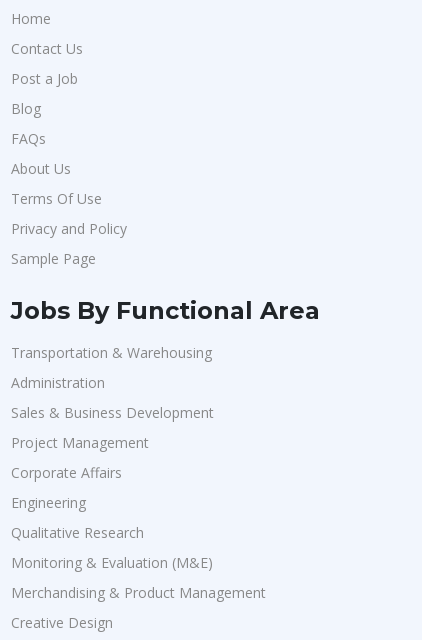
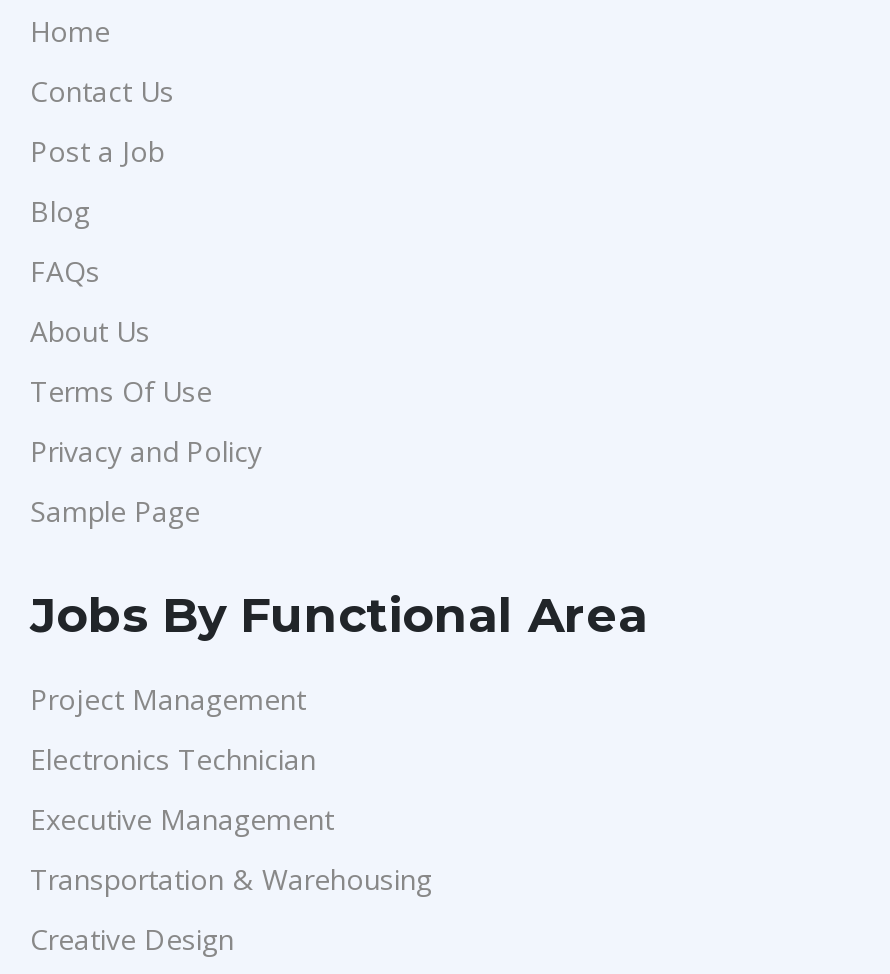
none -> [30,740,334,838] Electronics Technician | Executive Management
moved [11,343,212,362] -> [30,860,432,898]: Transportation & Warehousing
[11,373,266,602] Administration | Sales & Business Development | Corporate Affairs | Engineering | Qualitative Research | Monitoring & Evaluation (M&E) | Merchandising & Product Management -> none
moved [11,433,149,452] -> [30,680,306,718]: Project Management

